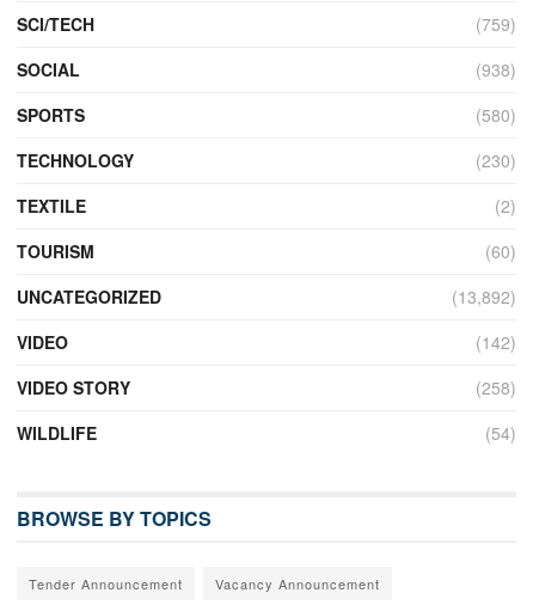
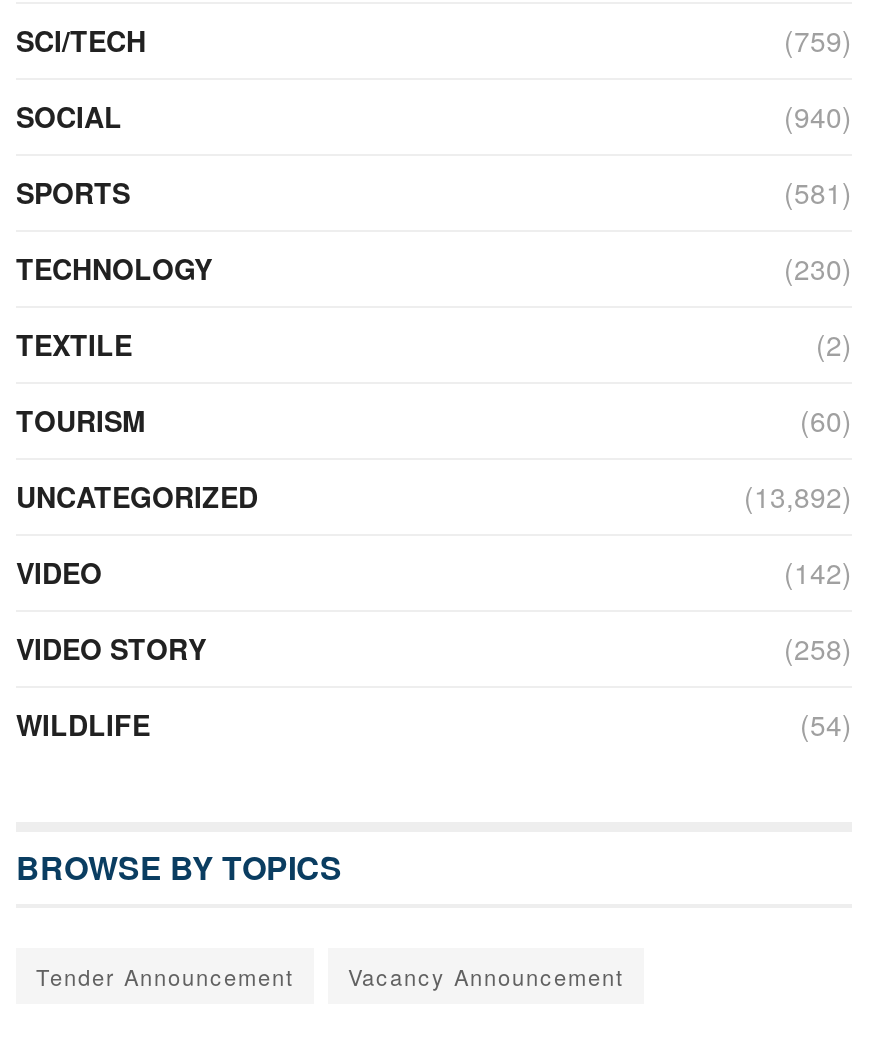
[476,58,516,82] (938) -> [784,96,852,136] (940)
[476,103,516,127] (580) -> [784,172,852,212] (581)

